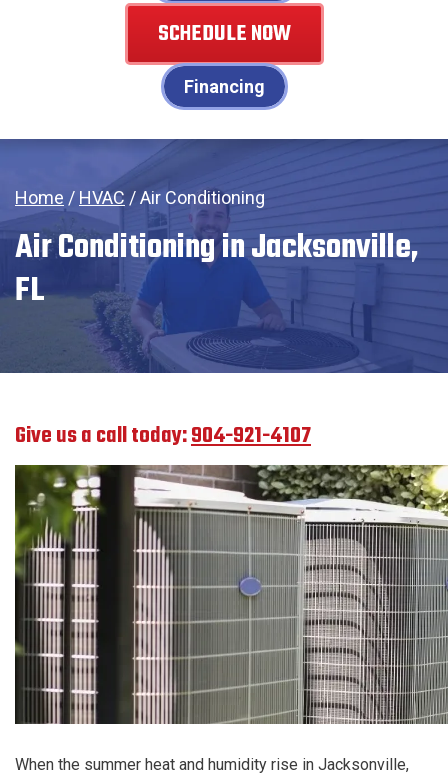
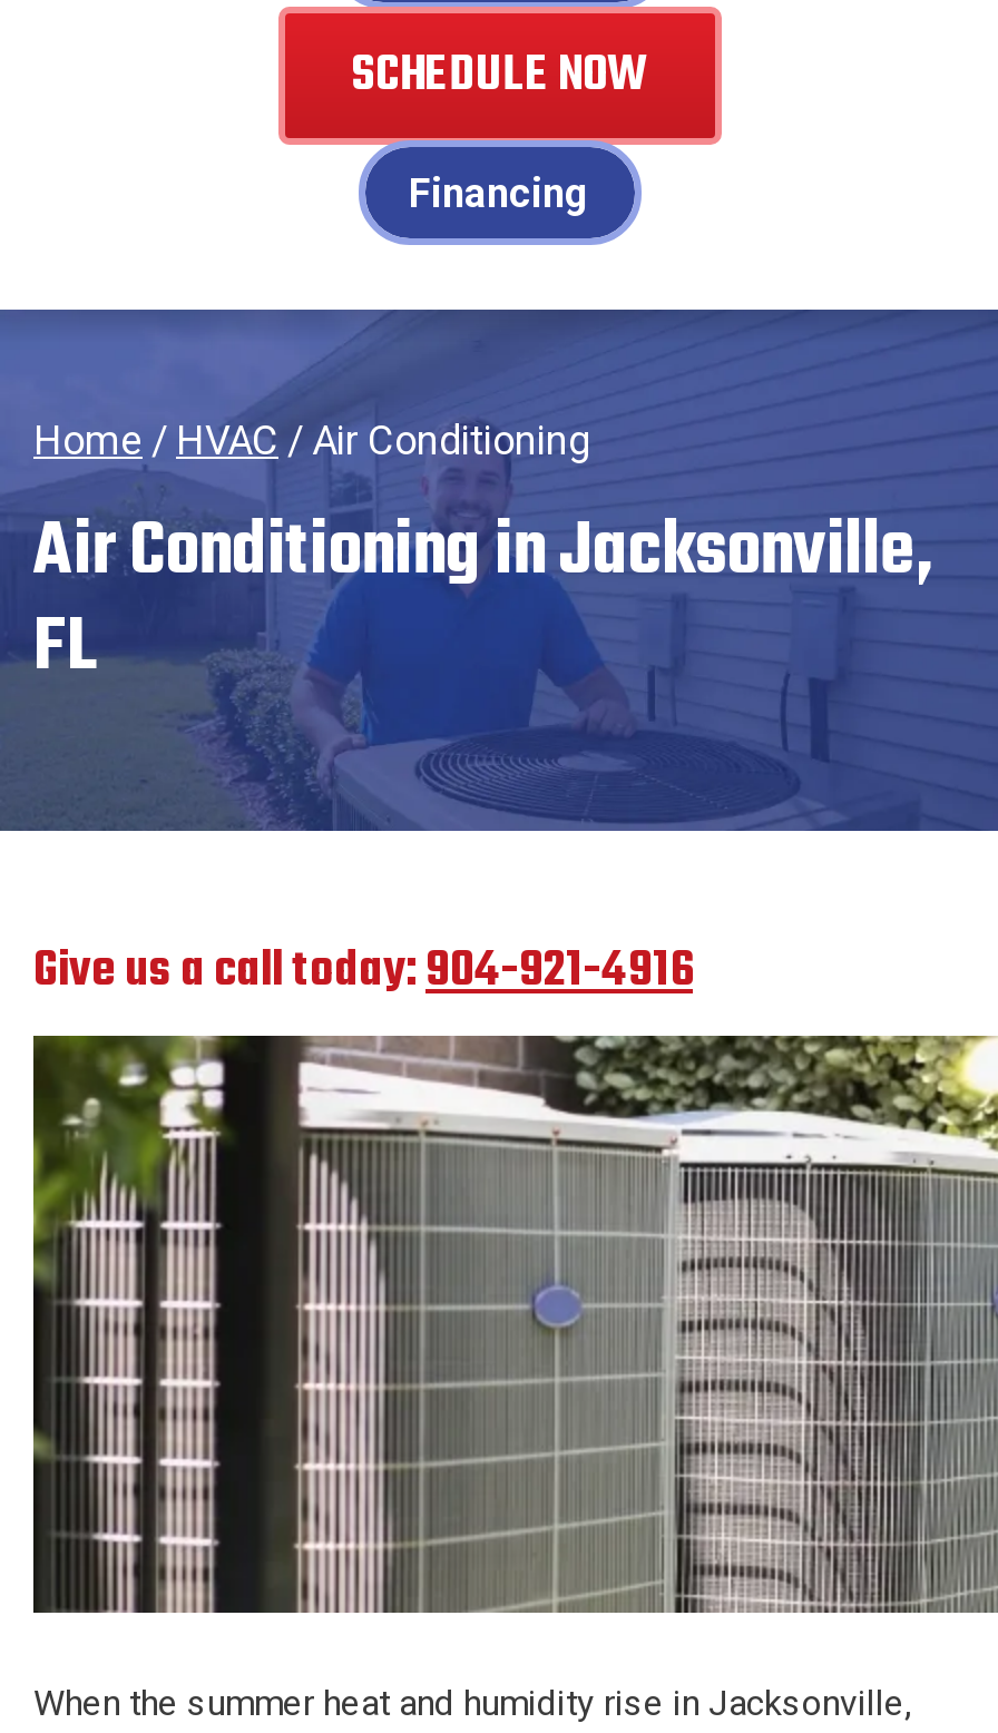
[15,419,311,453] Give us a call today:904-921-4107 -> [33,933,693,1009] Give us a call today:904-921-4916

